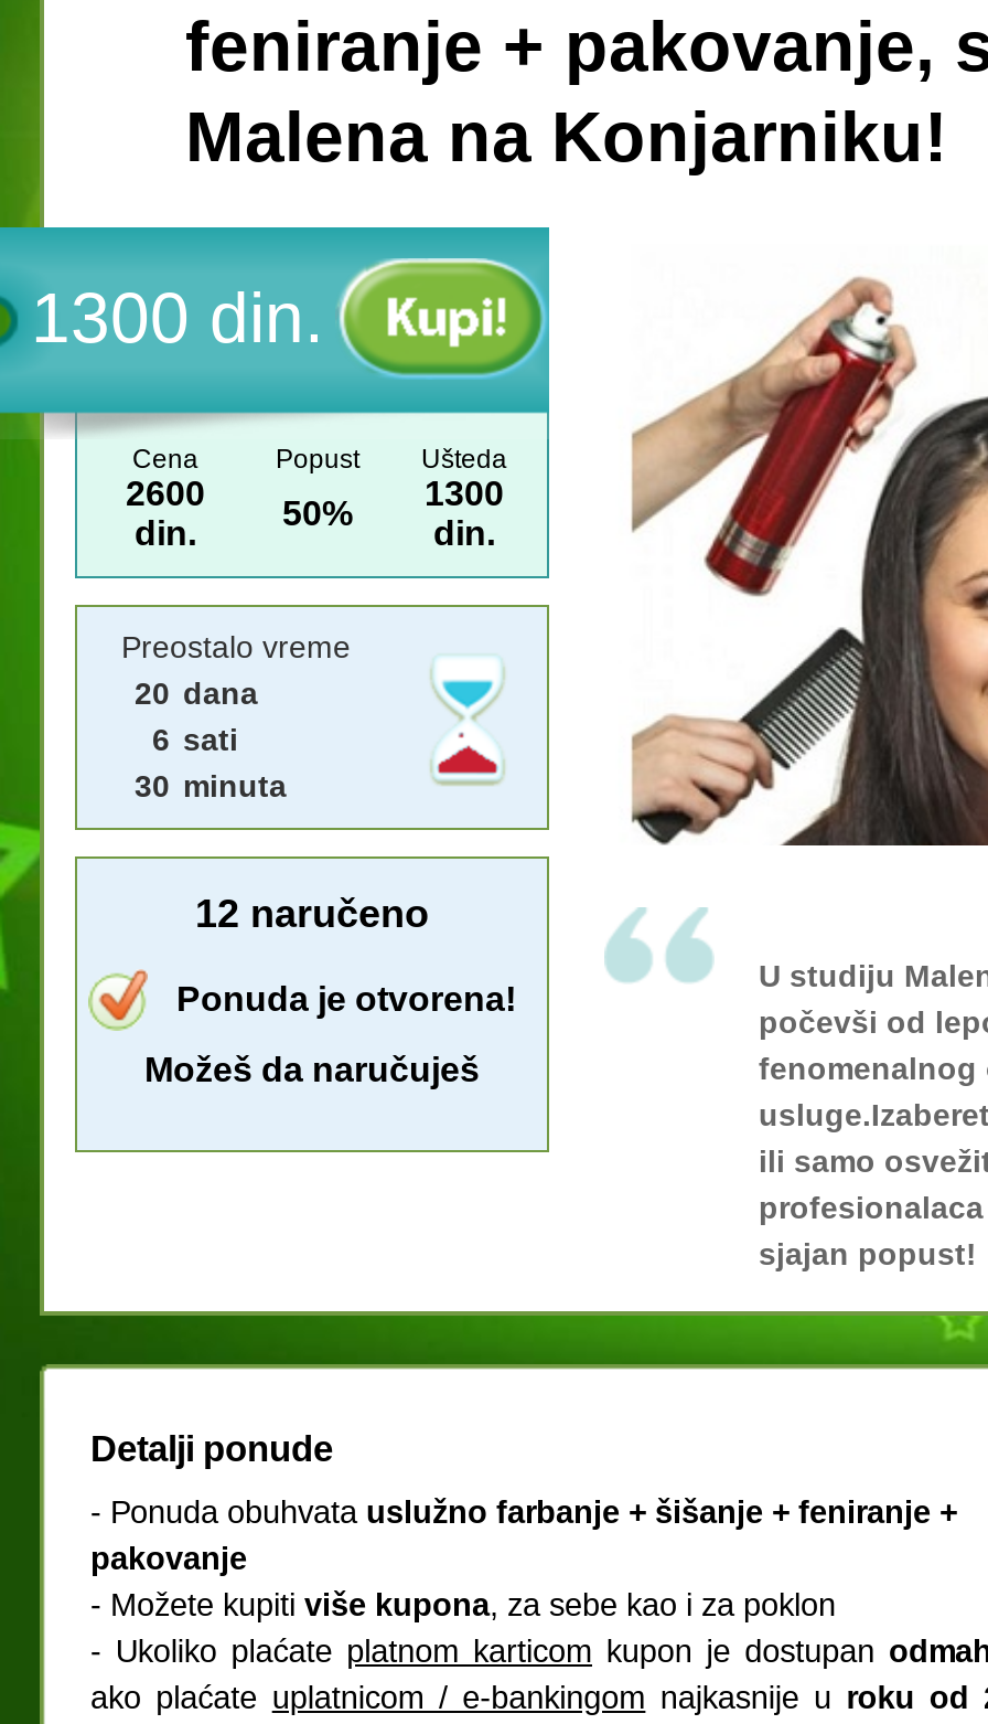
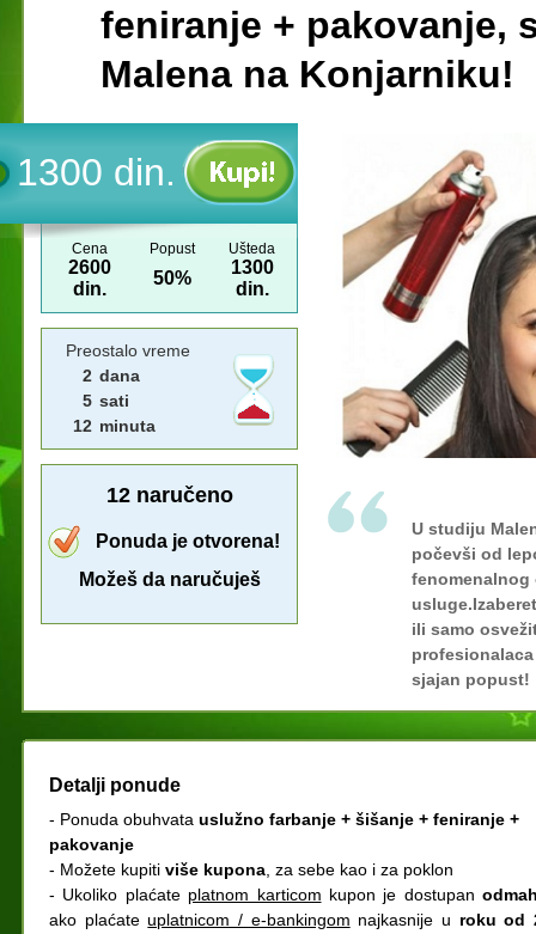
[135,675,258,711] 20 dana -> [83,366,140,385] 2 dana
[152,722,238,757] 6 sati -> [83,391,129,410] 5 sati
[135,768,287,804] 30 minuta -> [73,416,156,435] 12 minuta

